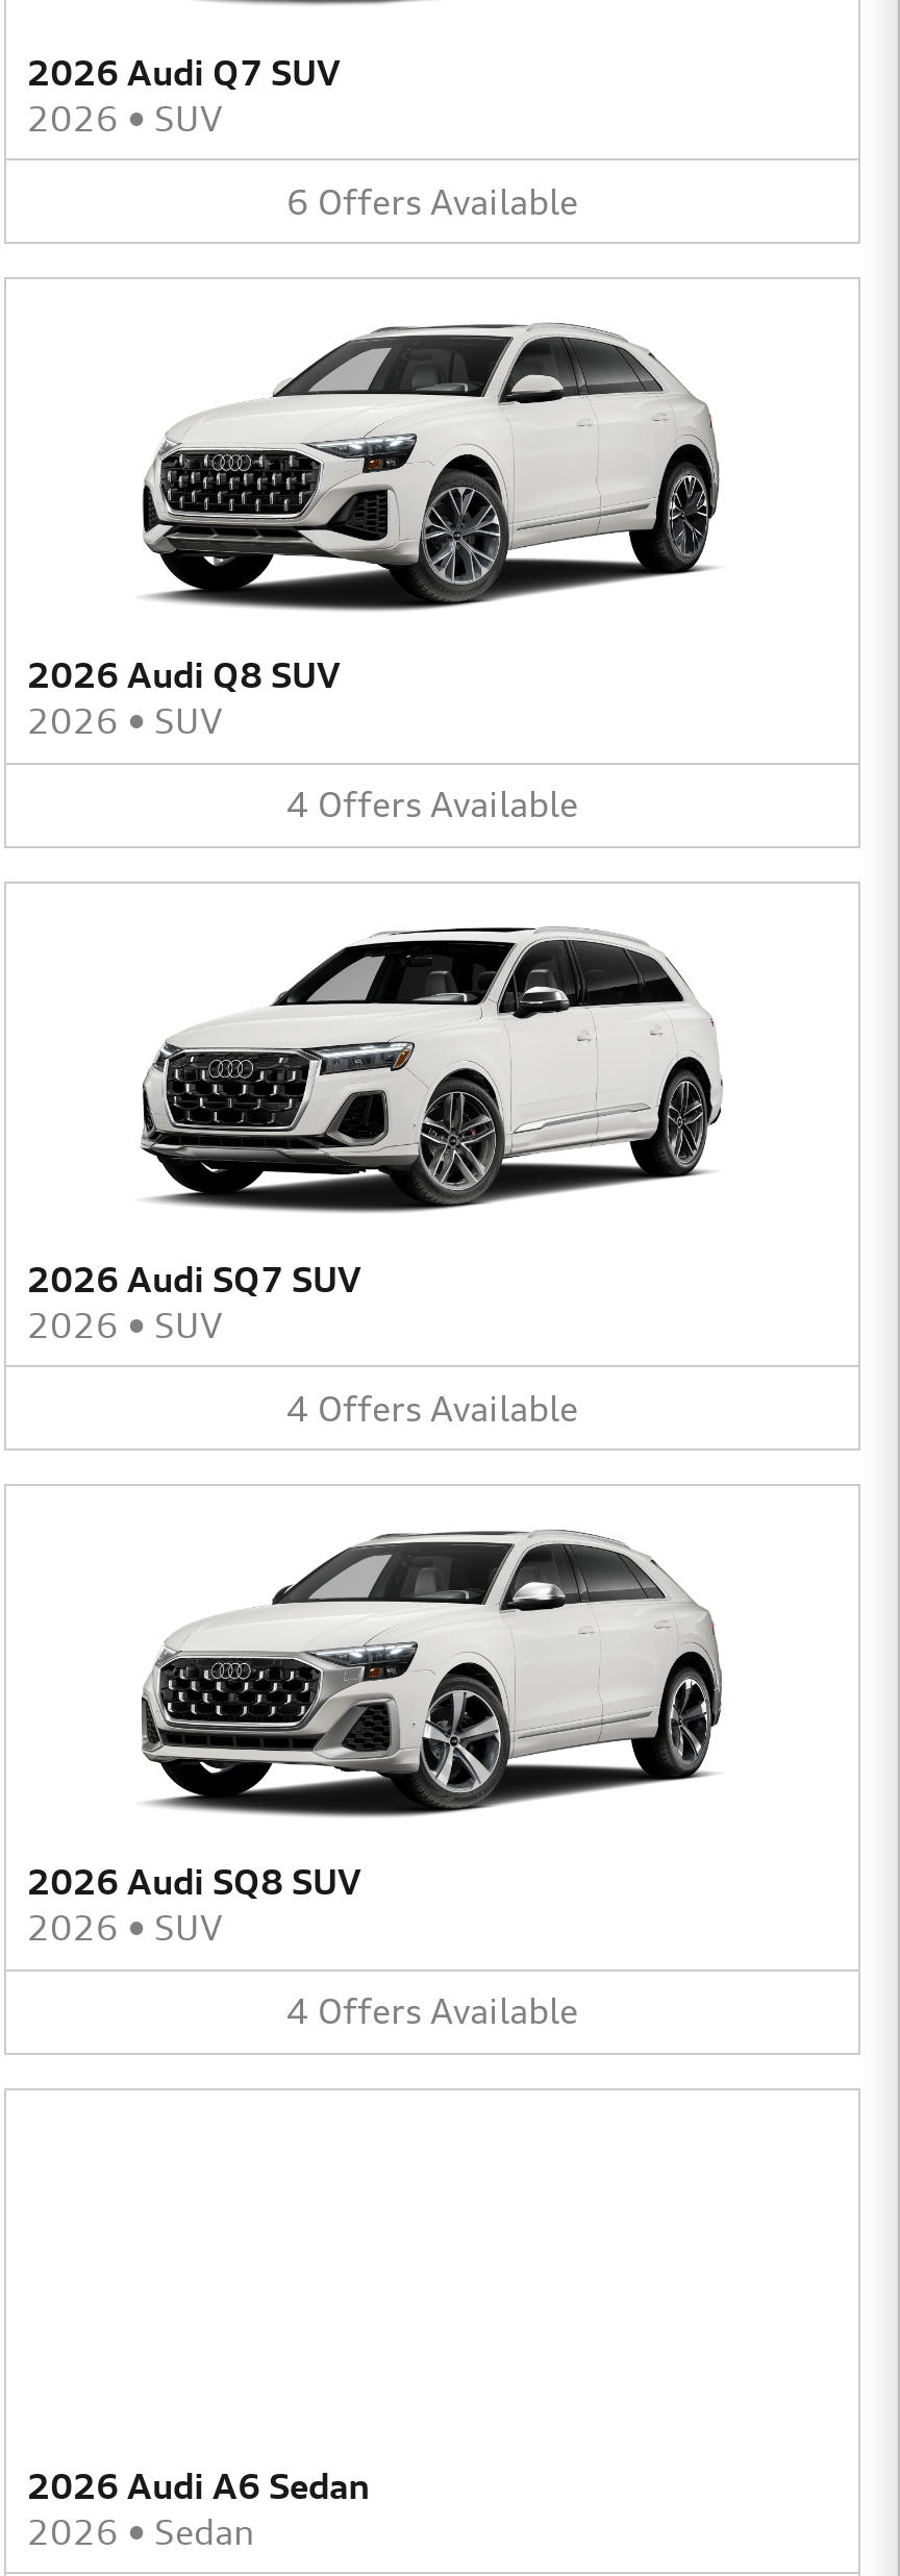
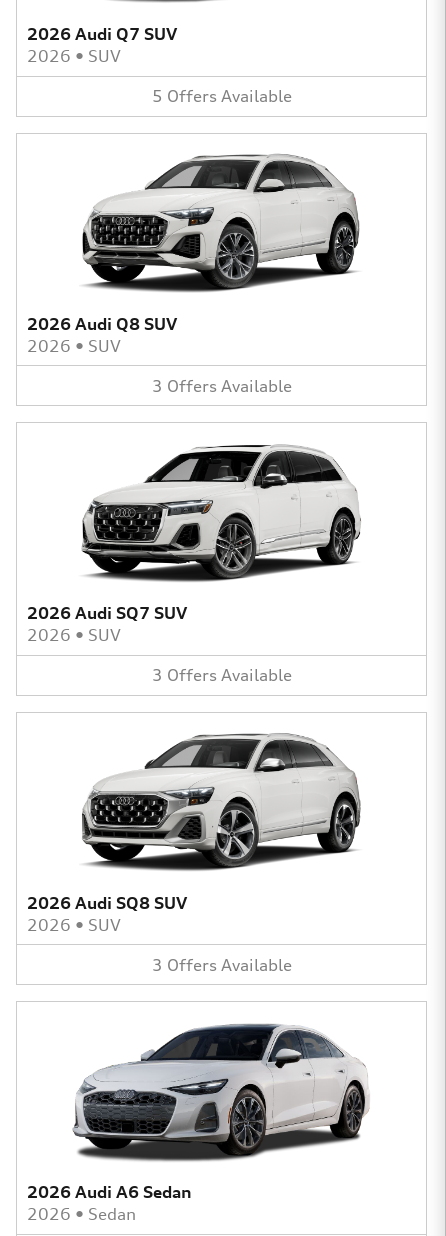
[286,180,578,222] 6 Offers Available -> [151,86,291,106] 5 Offers Available
[286,783,578,825] 4 Offers Available -> [151,376,291,396] 3 Offers Available
[286,1387,578,1428] 4 Offers Available -> [151,665,291,685] 3 Offers Available
none -> [72,1023,370,1162] [image]
[286,1990,578,2032] 4 Offers Available -> [151,955,291,975] 3 Offers Available

